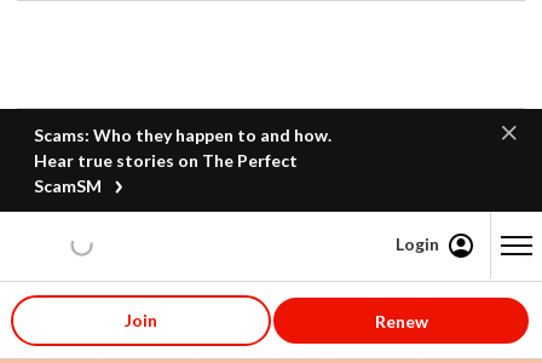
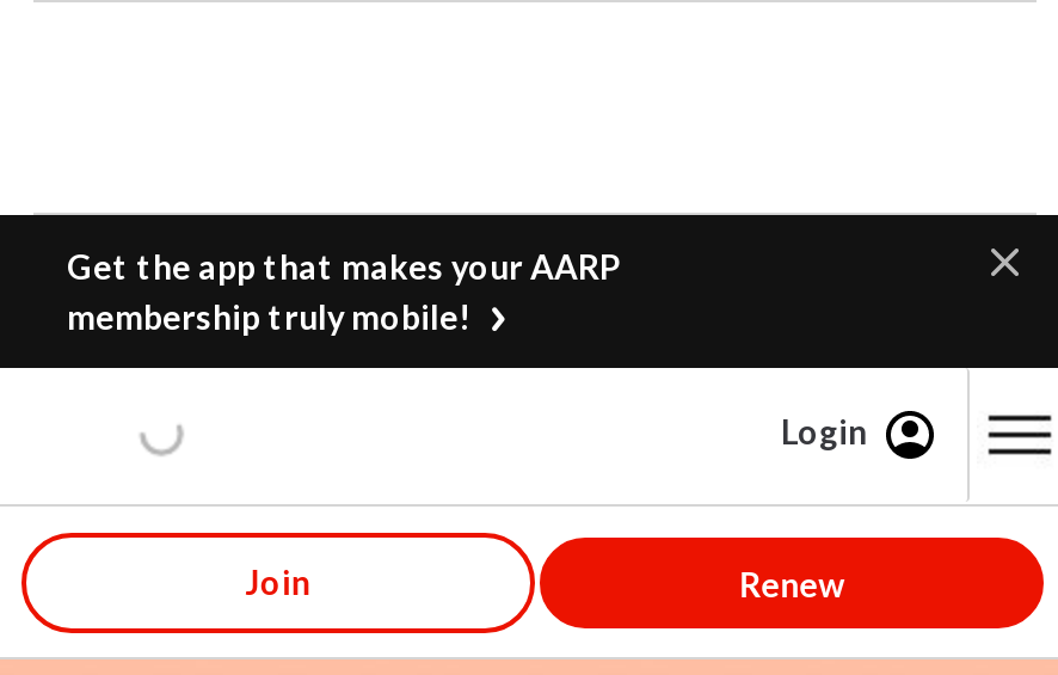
[34,125,331,196] Scams: Who they happen to and how. | Hear true stories on The Perfect | ScamSM -> [67,246,621,337] Get the app that makes your AARP | membership truly mobile!

